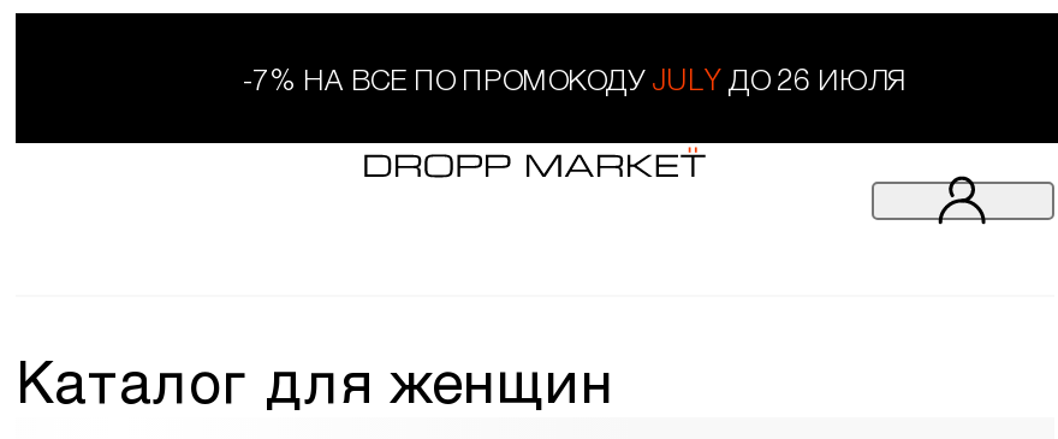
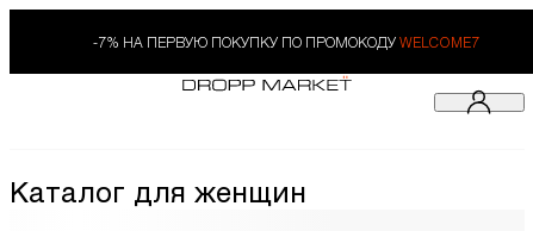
[243,61,904,95] -7% НА ВСЕ ПО ПРОМОКОДУ JULY ДО 26 ИЮЛЯ -> [93,33,479,50] -7% НА ПЕРВУЮ ПОКУПКУ ПО ПРОМОКОДУ WELCOME7

